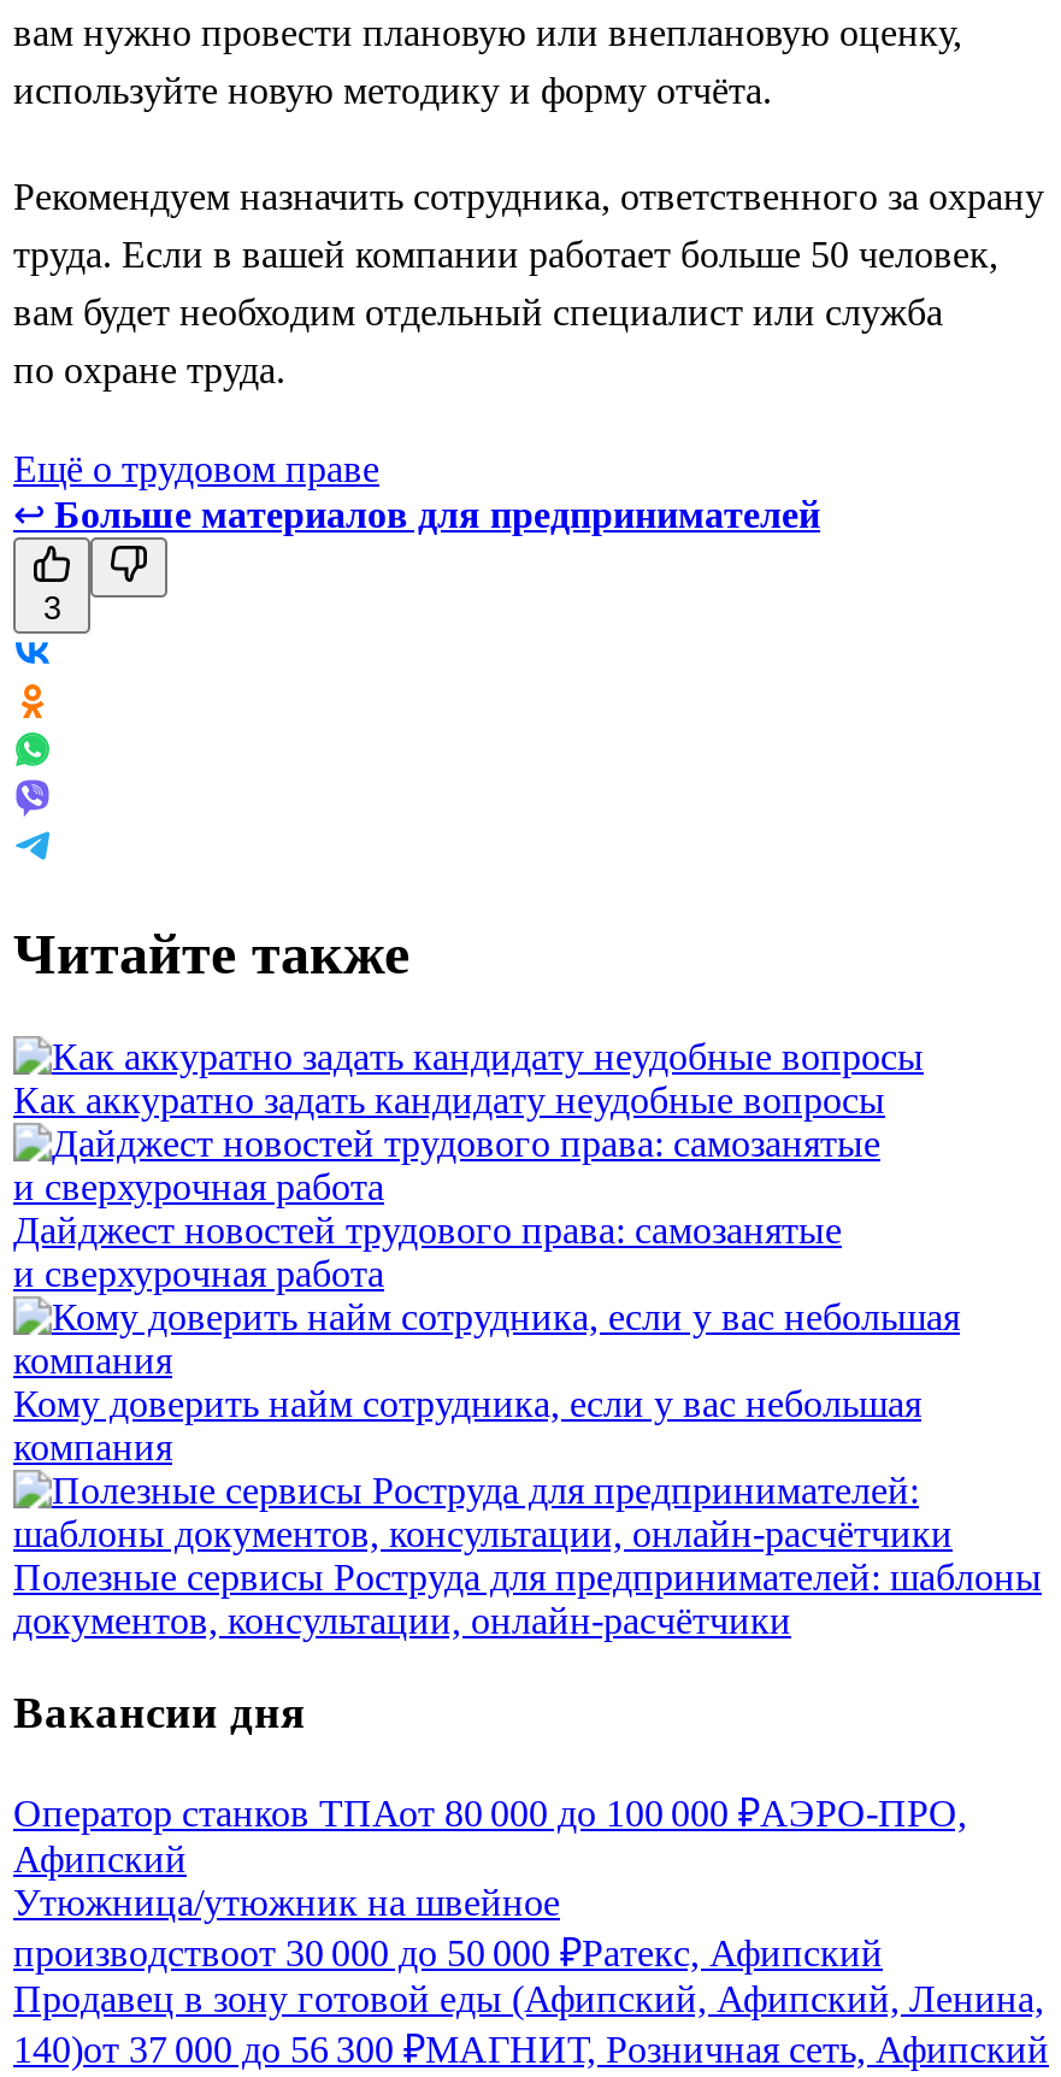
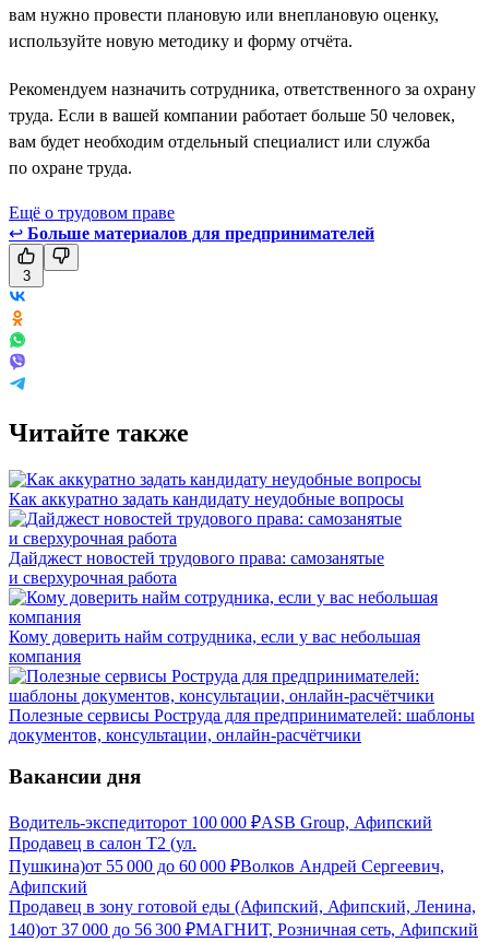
[13,1793,967,1834] Оператор станков ТПАот 80 000 до 100 000 ₽АЭРО-ПРО, -> [9,813,444,875] Водитель-экспедиторот 100 000 ₽ASB Group, Афипский | Продавец в салон Т2 (ул. | Пушкина)от 55 000 до 60 000 ₽Волков Андрей Сергеевич,
moved [13,1839,187,1880] -> [9,878,87,896]: Афипский
[13,1882,883,1974] Утюжница/утюжник на швейное | производствоот 30 000 до 50 000 ₽Ратекс, Афипский -> none

